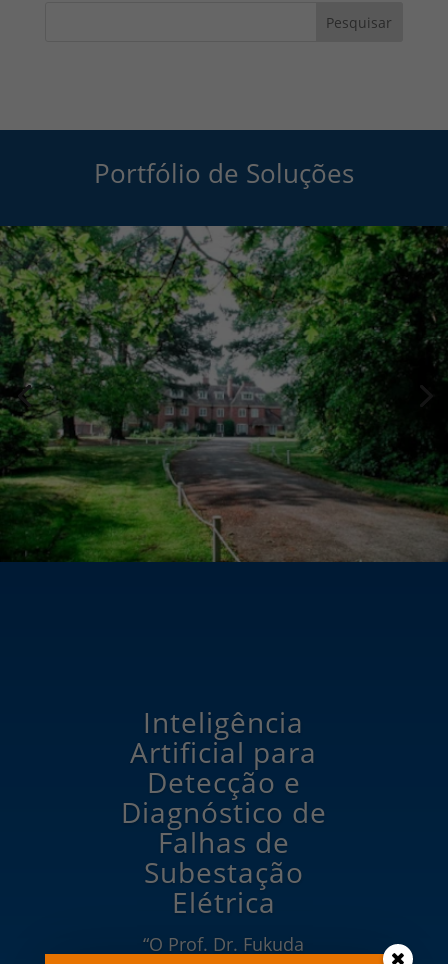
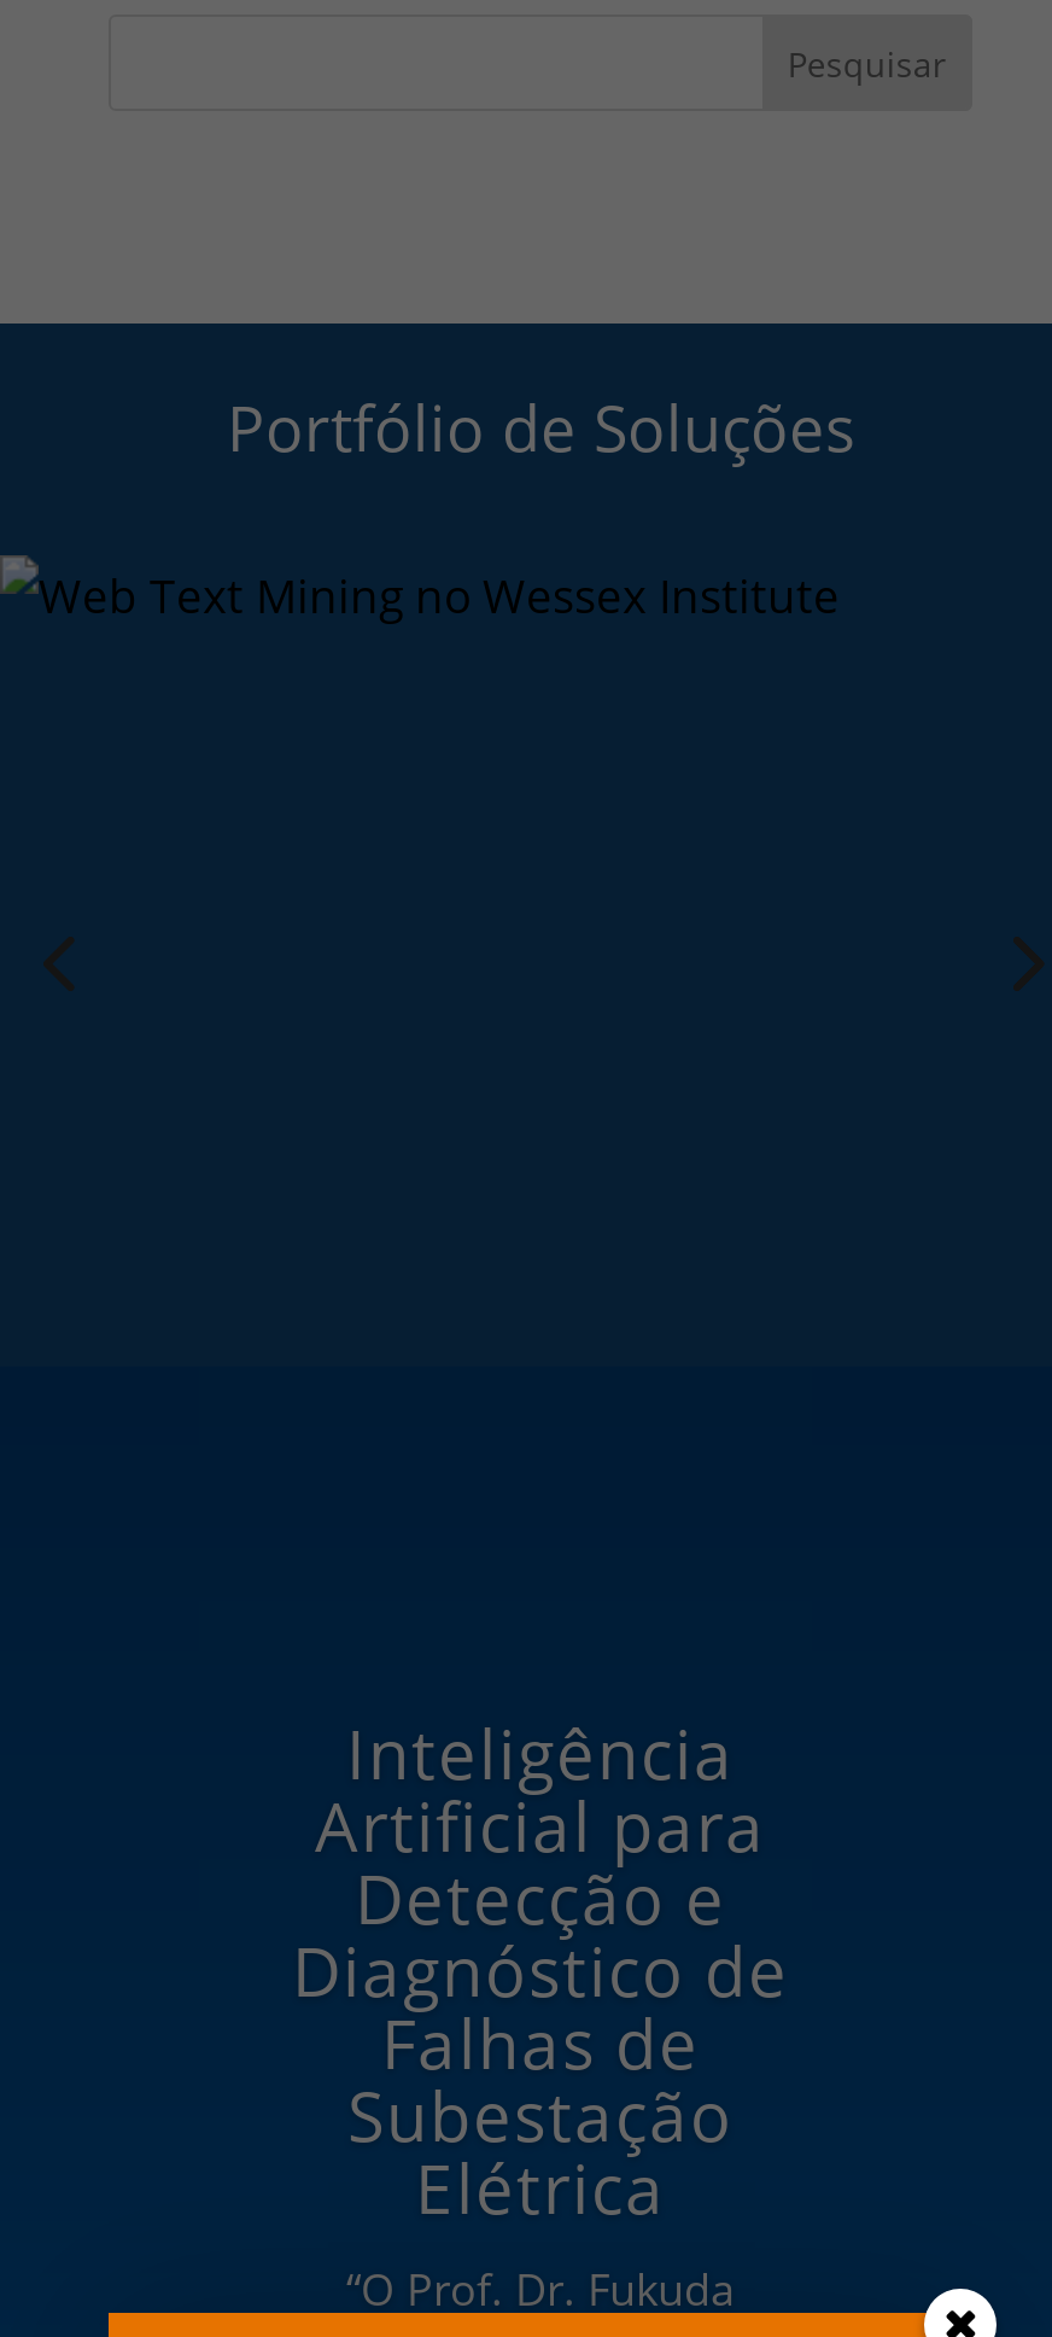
[3,225,445,563] [image] -> none

